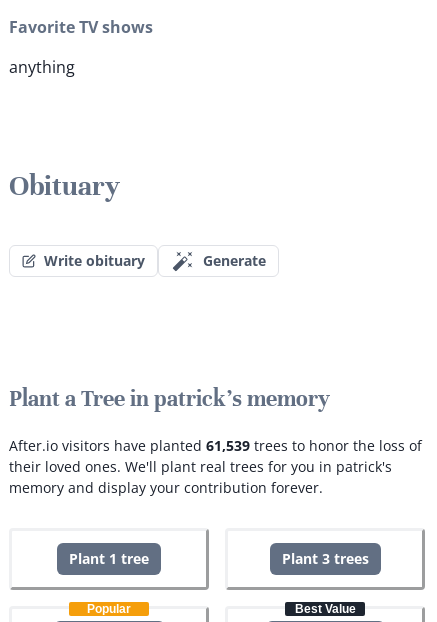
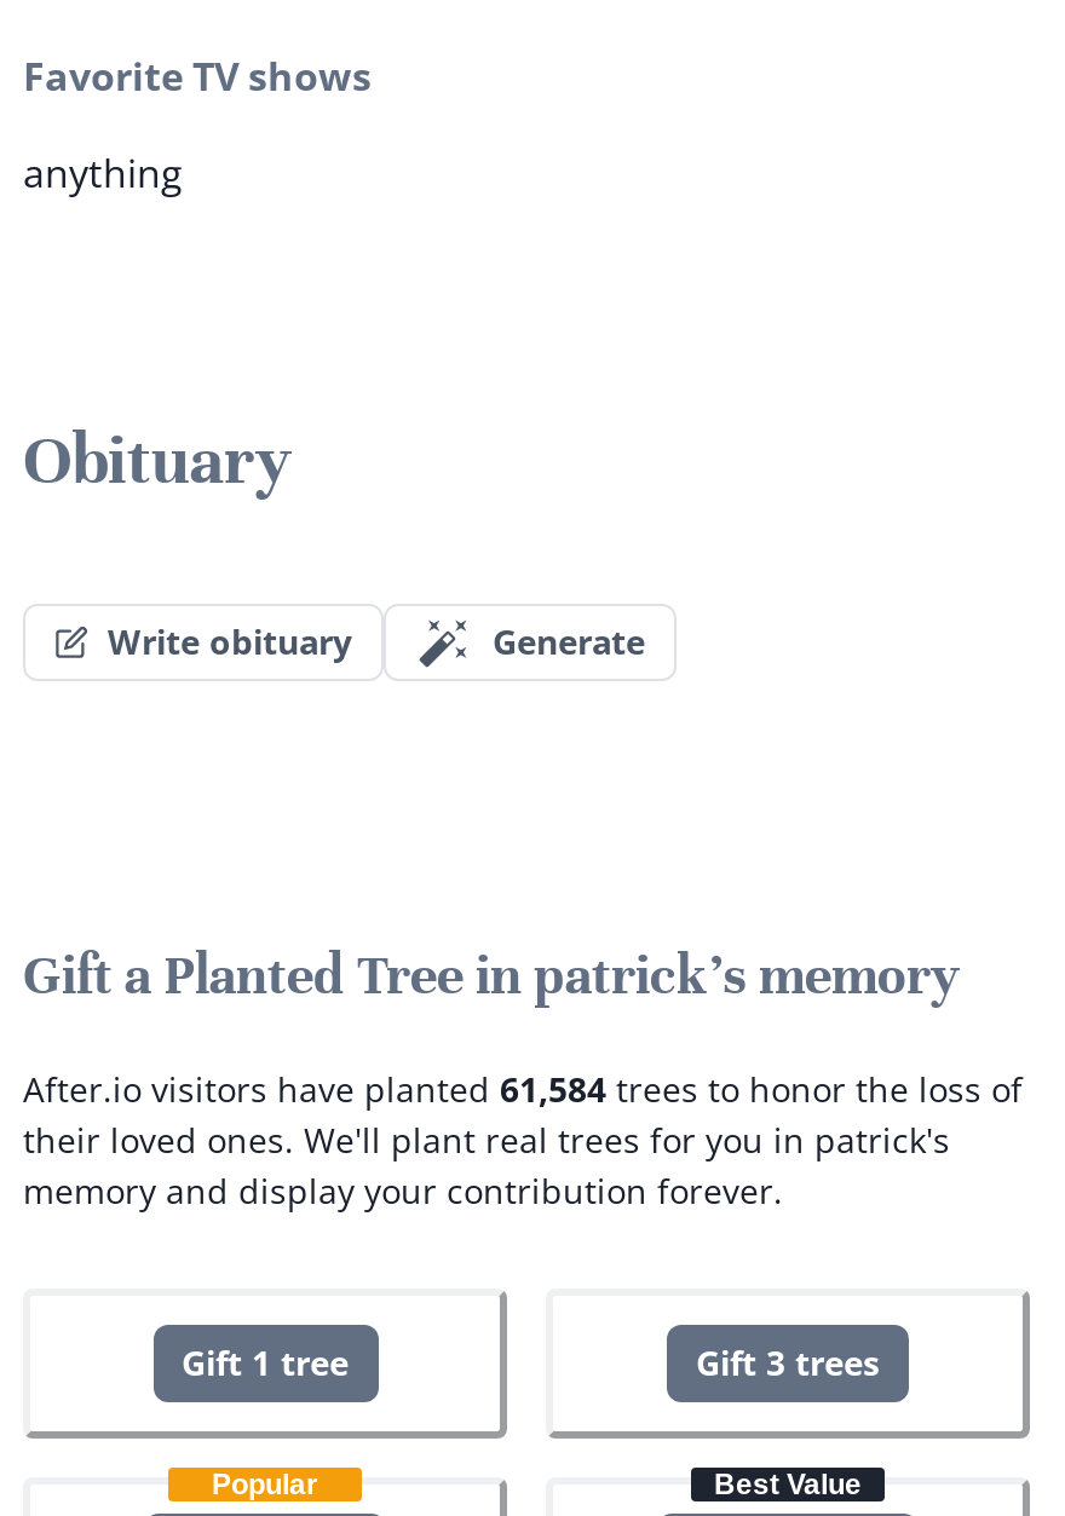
[9,385,330,412] Plant a Tree in patrick's memory -> [23,943,960,1008] Gift a Planted Tree in patrick's memory
[9,436,422,455] After.io visitors have planted 61,539 trees to honor the loss of -> [23,1066,1023,1112] After.io visitors have planted 61,584 trees to honor the loss of
[69,549,149,568] Plant 1 tree -> [182,1340,349,1386] Gift 1 tree
[281,549,368,568] Plant 3 trees -> [696,1340,880,1386] Gift 3 trees

